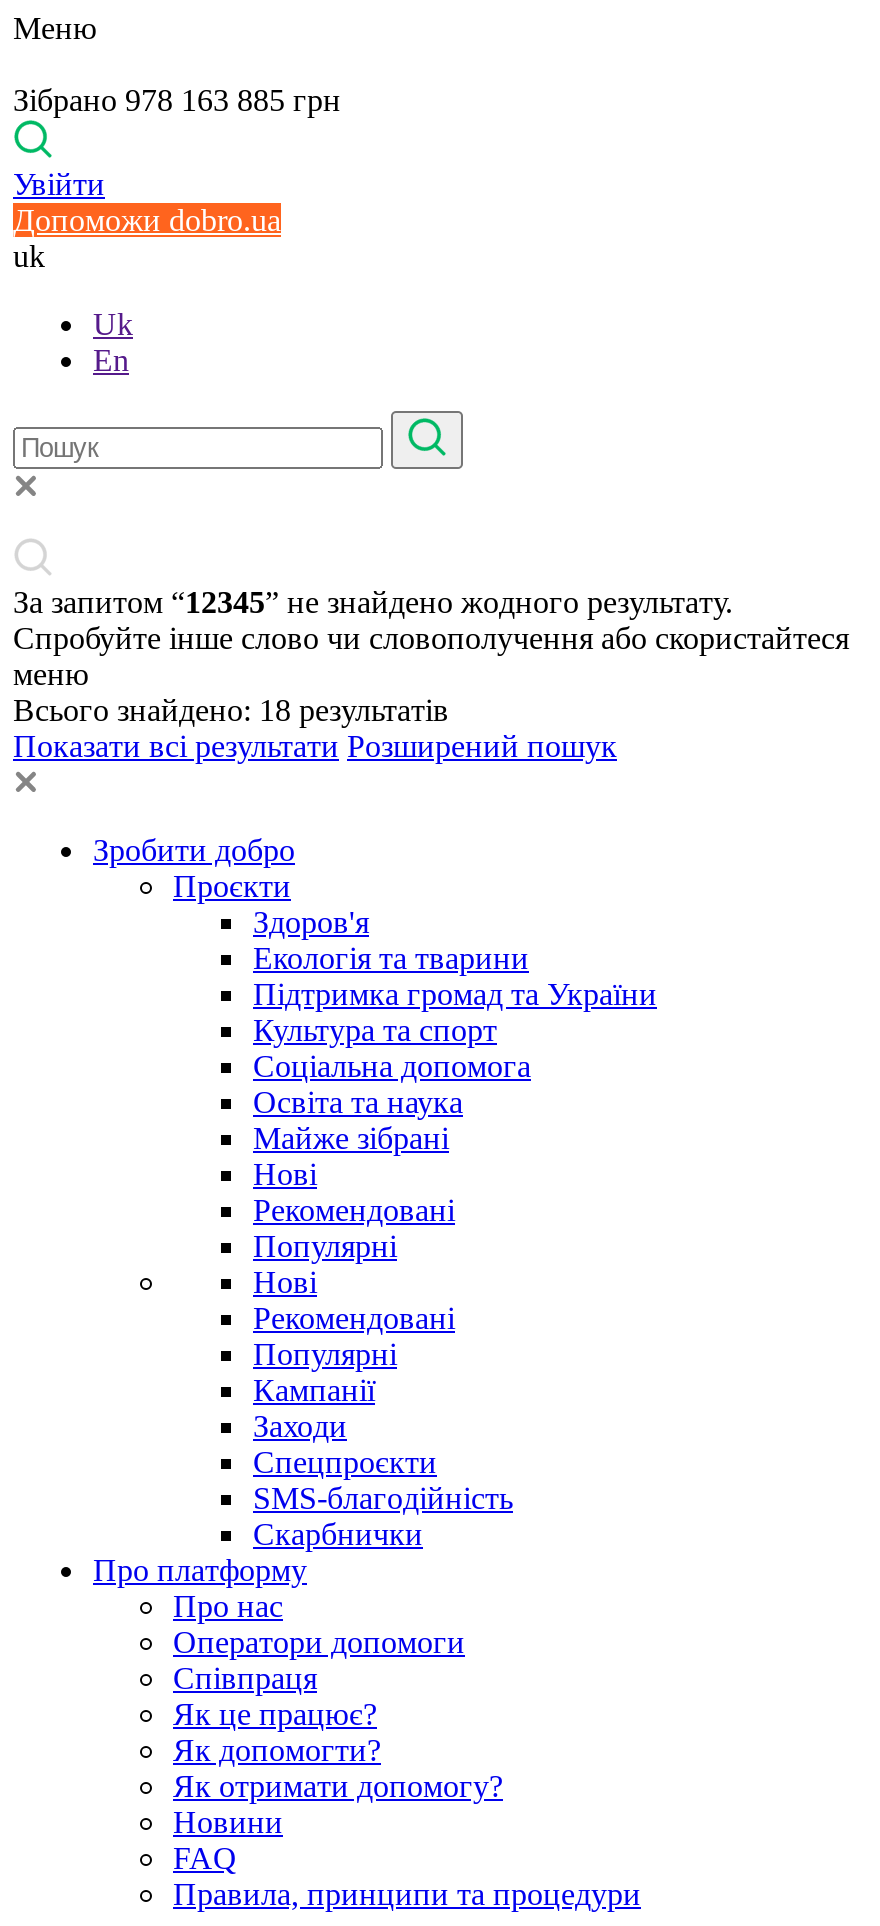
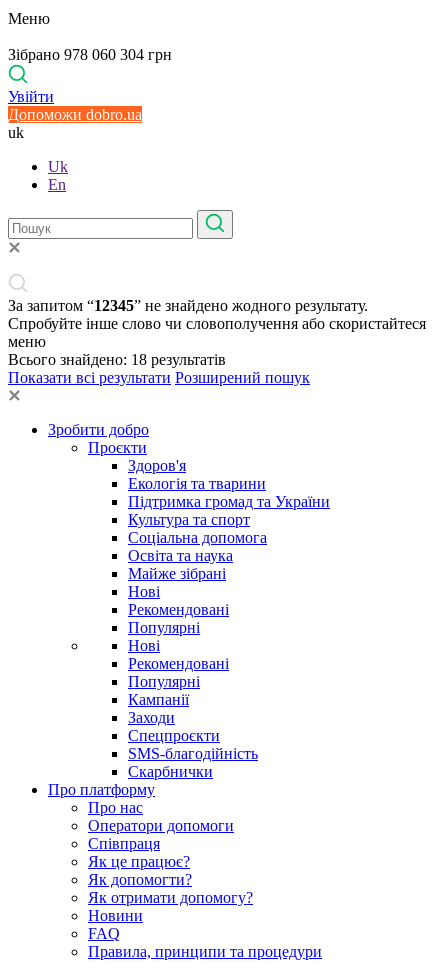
[13,83,341,117] Зібрано 978 163 885 грн -> [8,46,172,63] Зібрано 978 060 304 грн

